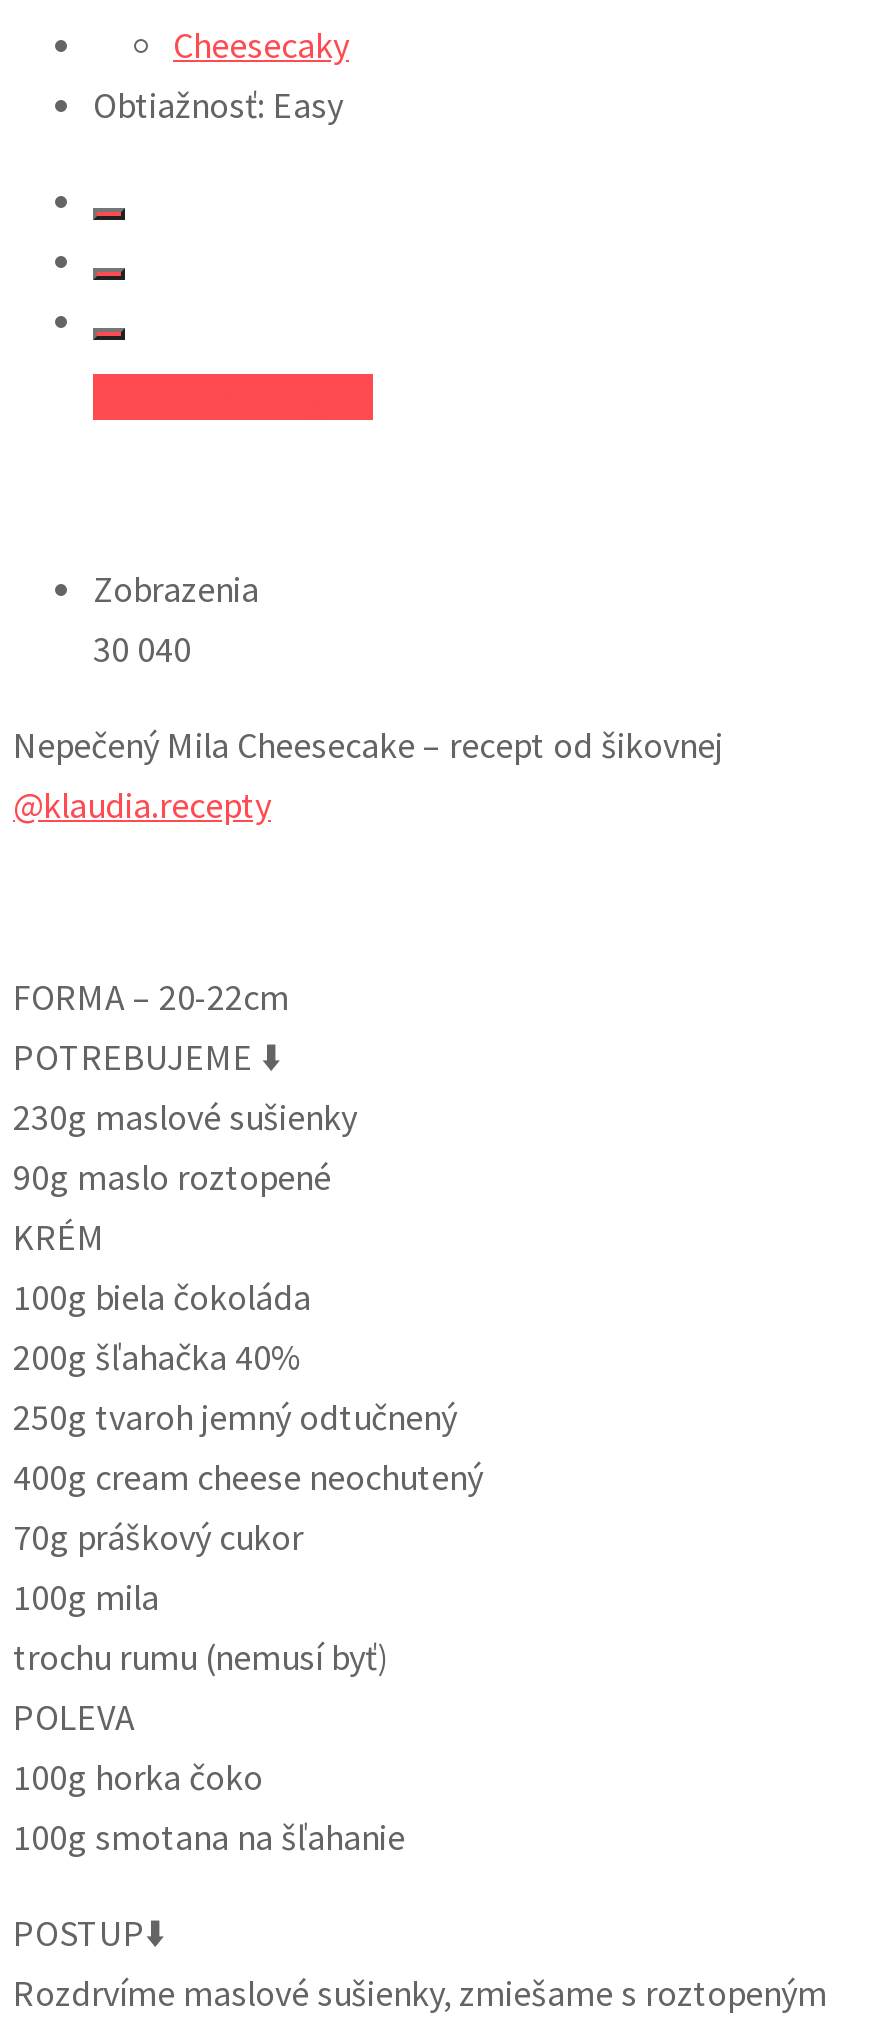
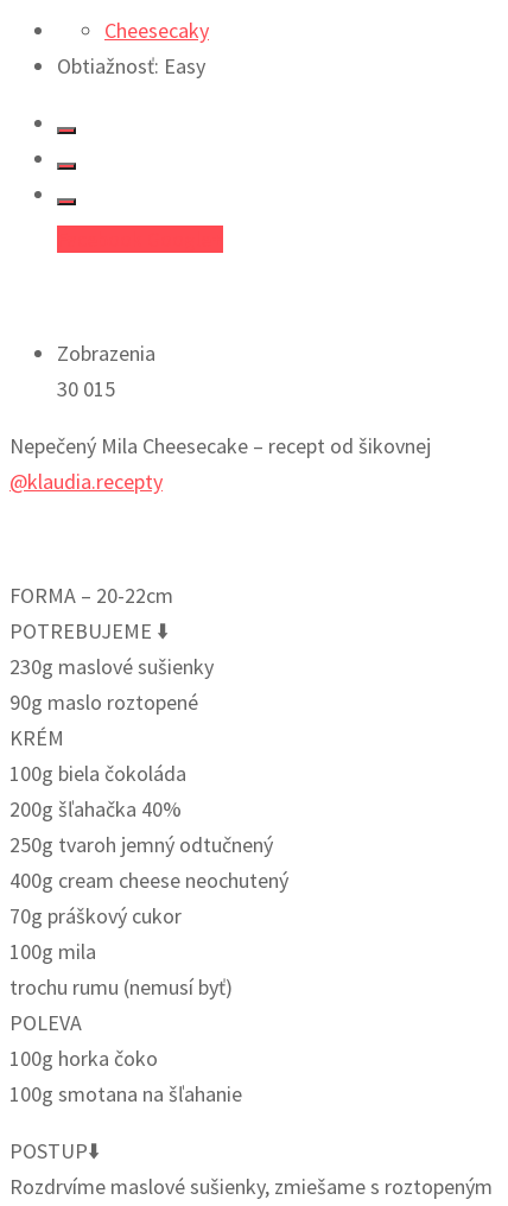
[93,626,191,672] 30 040 -> [57,375,115,403] 30 015

